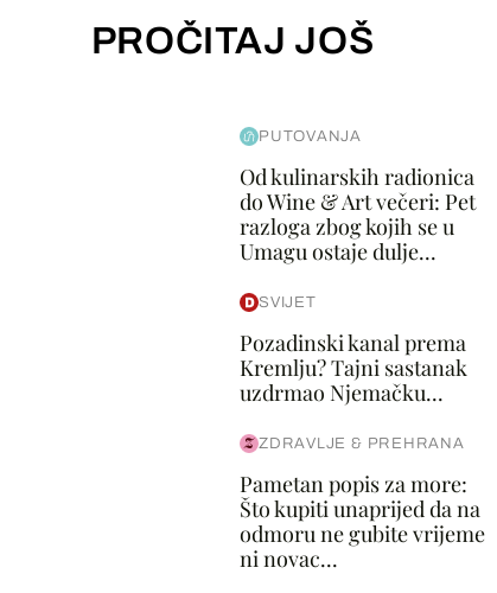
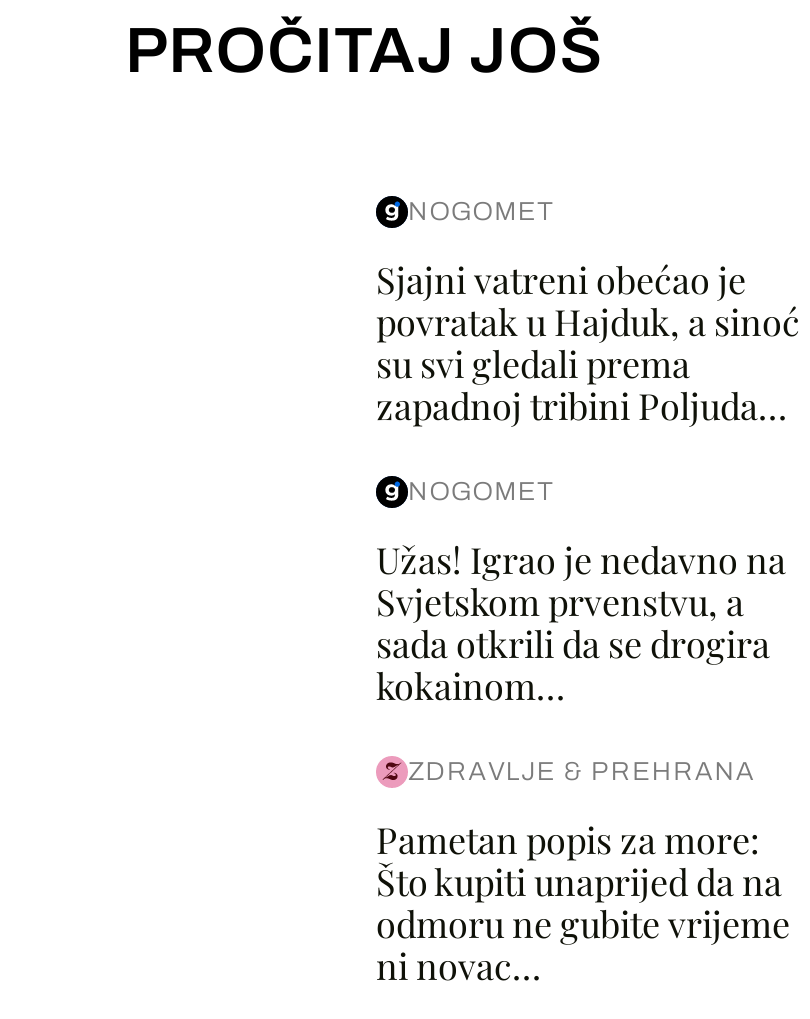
[259,128,362,145] PUTOVANJA -> [408,198,555,226] NOGOMET
[240,162,476,266] Od kulinarskih radionica | do Wine & Art večeri: Pet | razloga zbog kojih se u | Umagu ostaje dulje... -> [376,256,800,430] Sjajni vatreni obećao je | povratak u Hajduk, a sinoć | su svi gledali prema | zapadnoj tribini Poljuda...
[259,294,316,311] SVIJET -> [408,478,555,506] NOGOMET
[240,329,467,407] Pozadinski kanal prema | Kremlju? Tajni sastanak | uzdrmao Njemačku... -> [376,536,786,710] Užas! Igrao je nedavno na | Svjetskom prvenstvu, a | sada otkrili da se drogira | kokainom...

